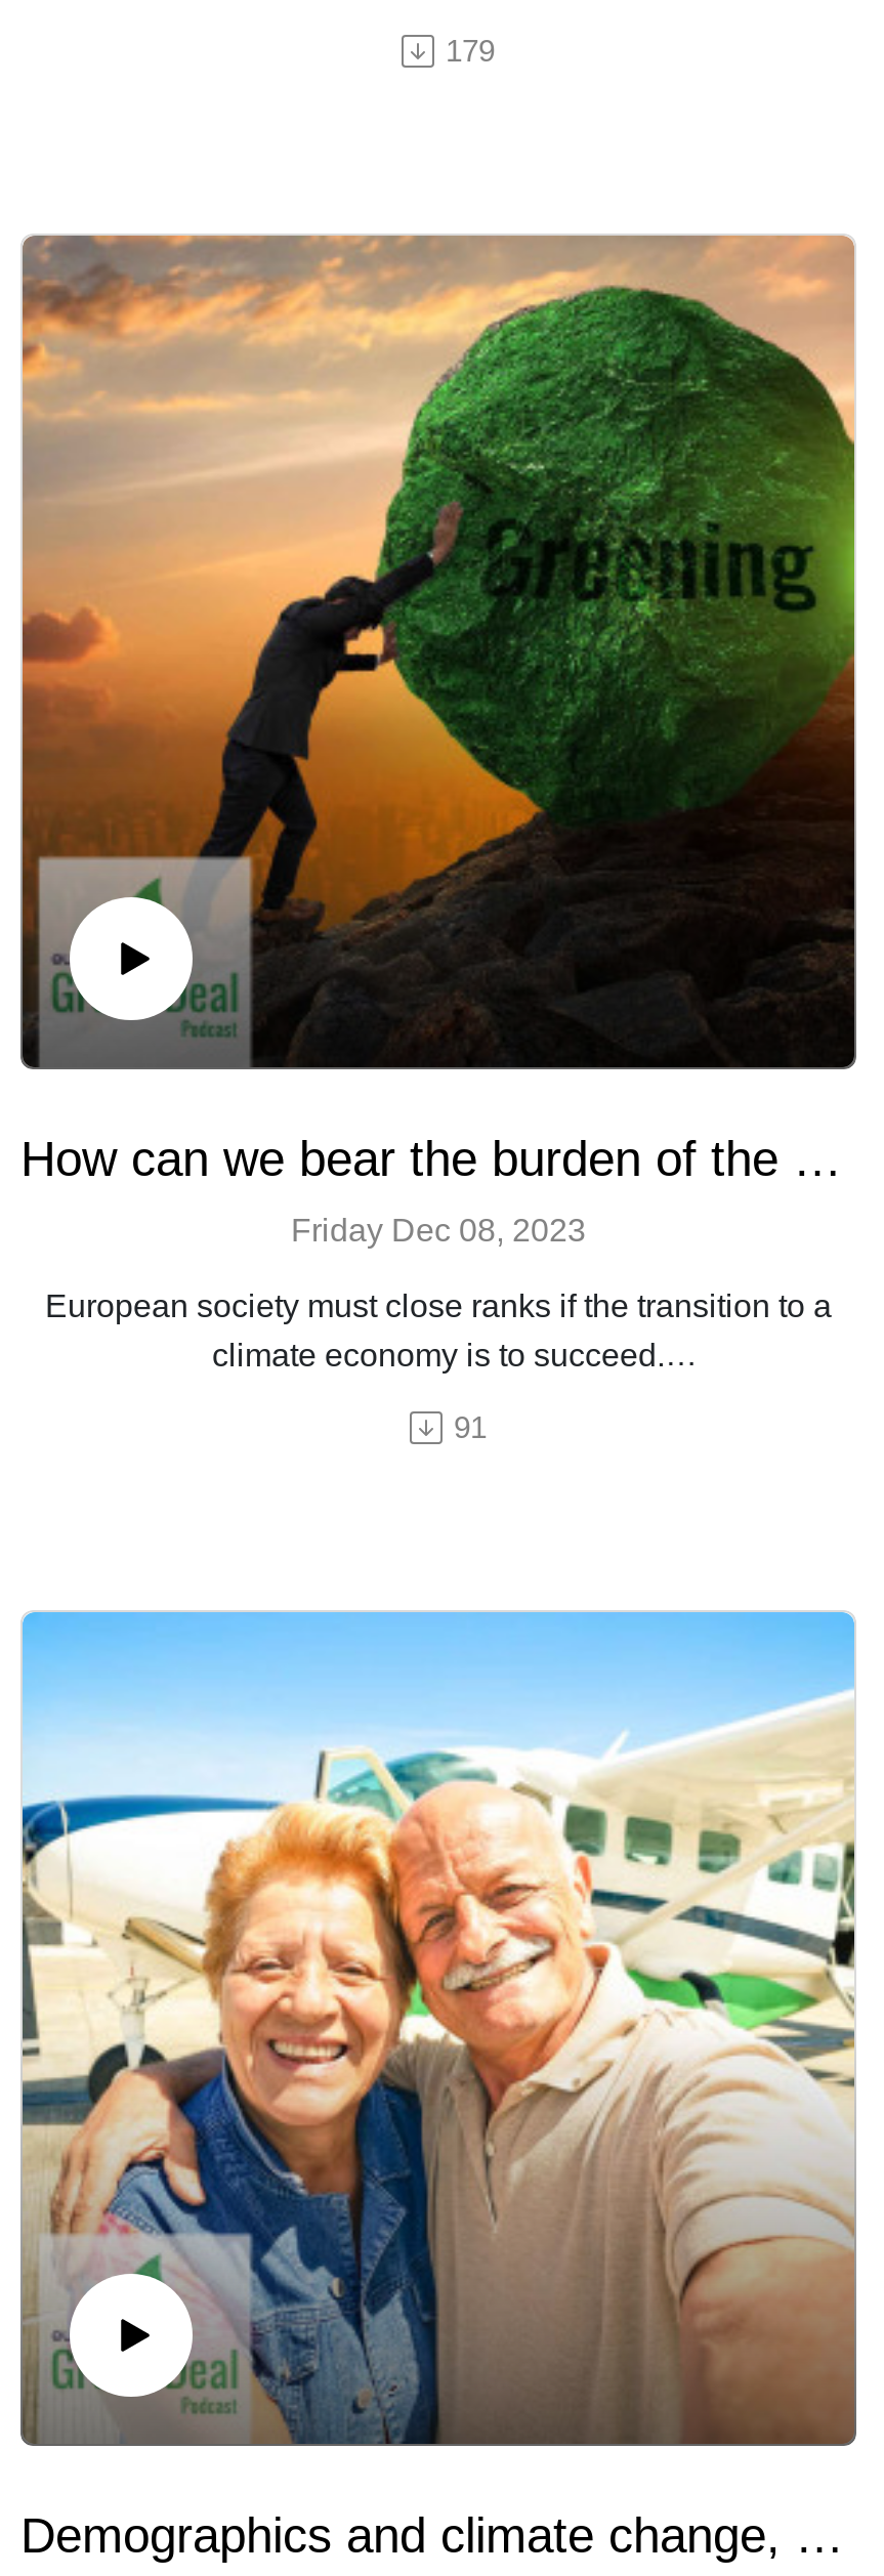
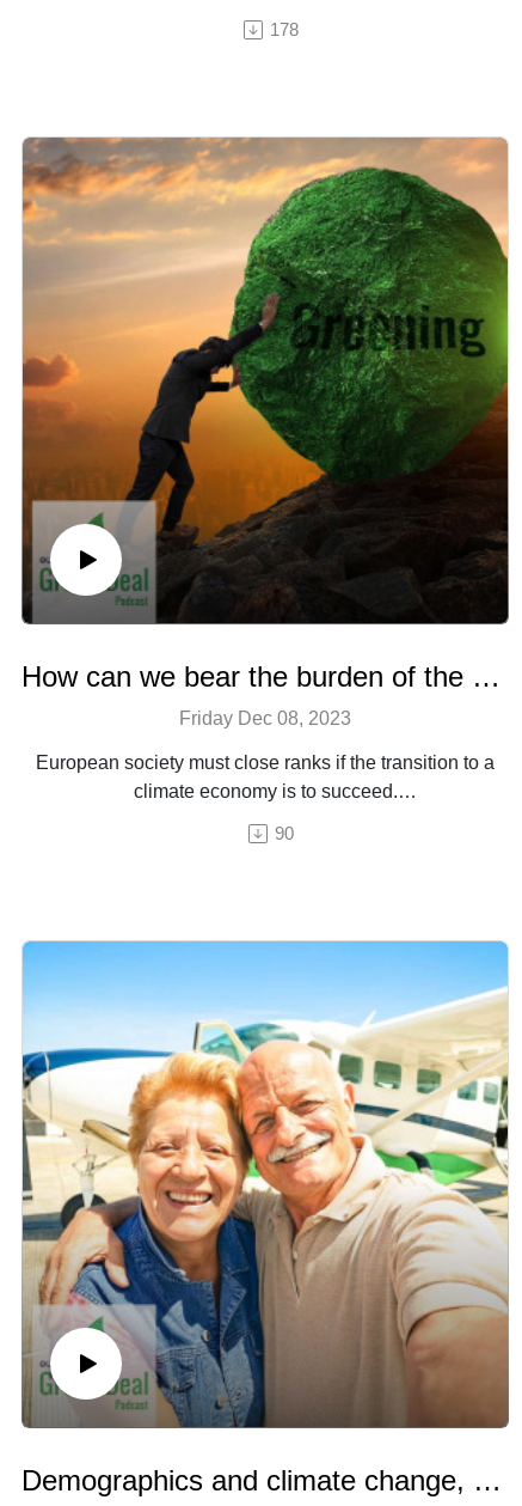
[446,32,495,67] 179 -> [269,19,298,39] 178
[454,1408,487,1443] 91 -> [274,822,293,843] 90

